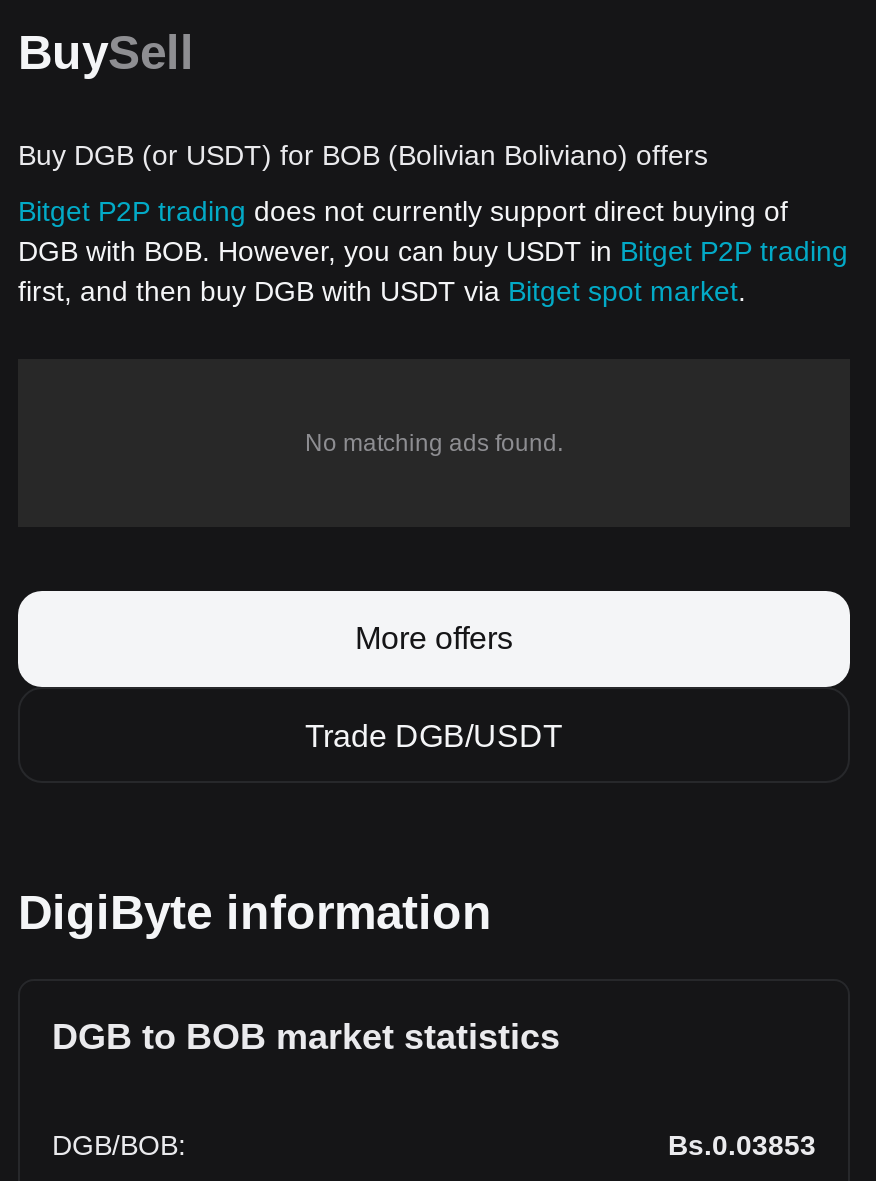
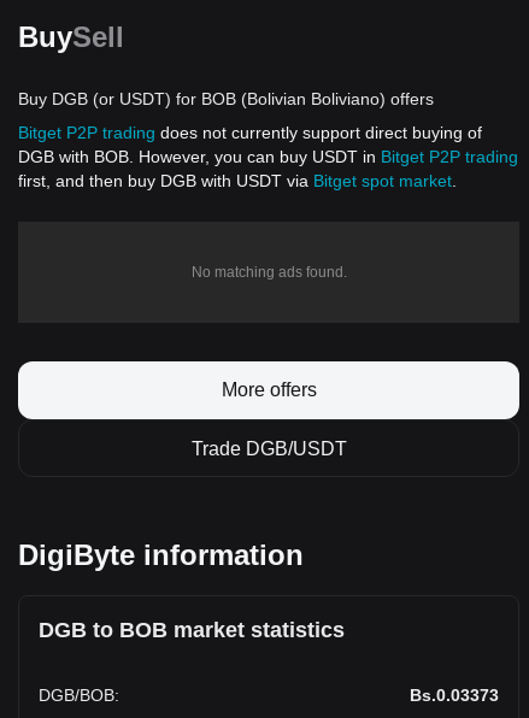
[668,1129,816,1161] Bs.0.03853 -> [410,685,499,705] Bs.0.03373

